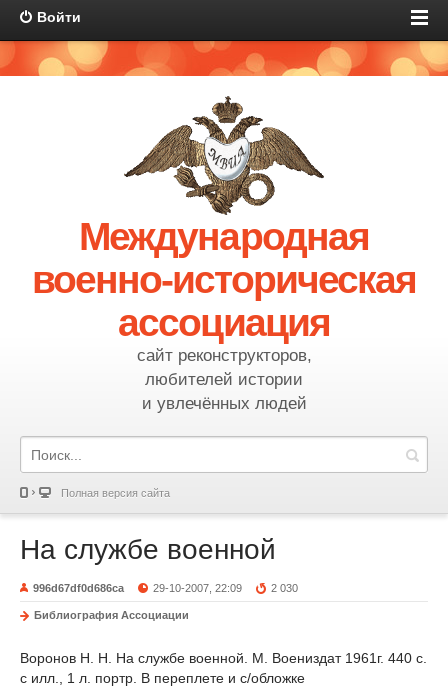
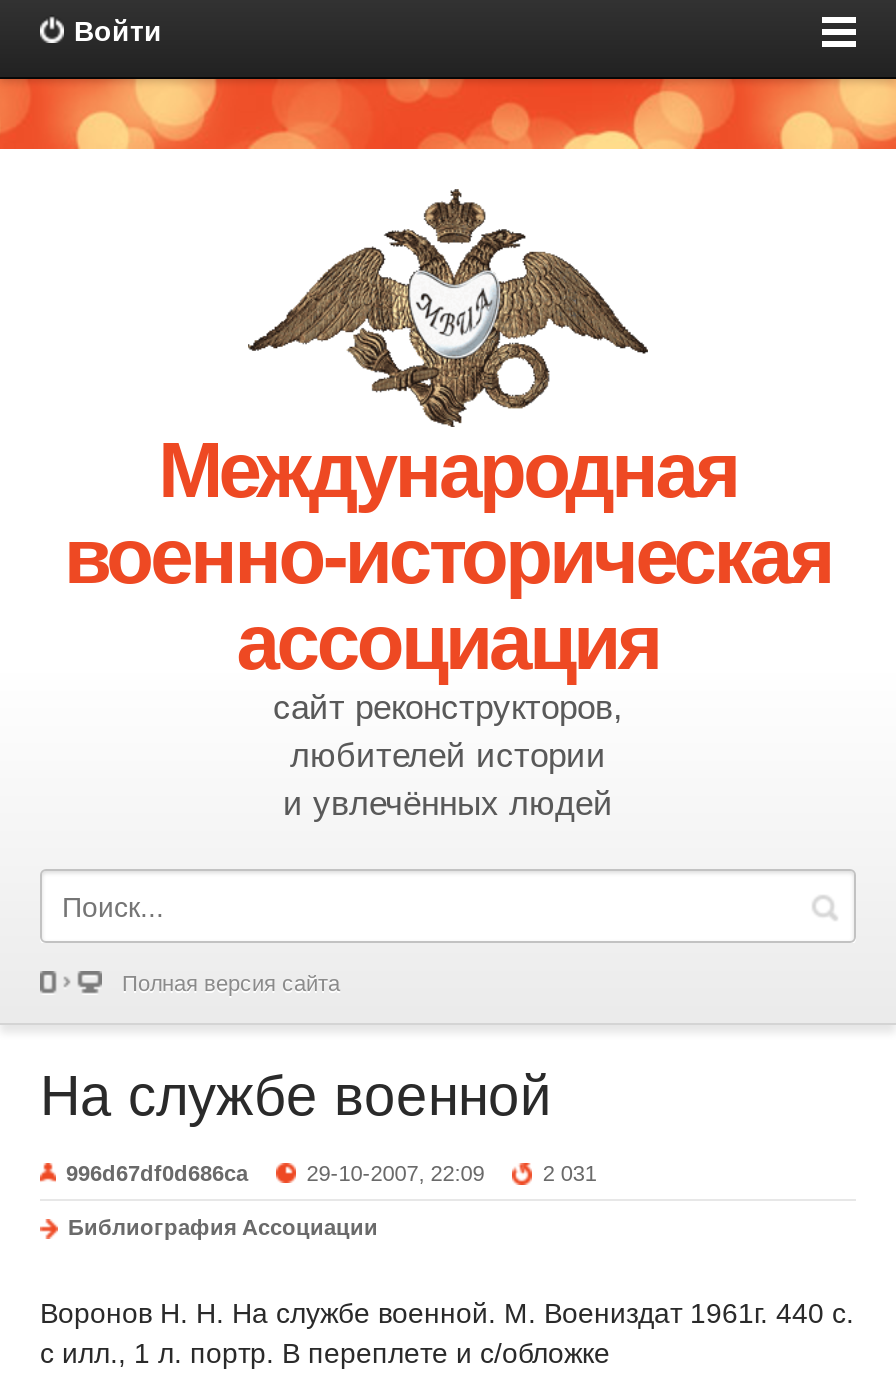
[271,582,298,594] 2 030 -> [543,1161,597,1185] 2 031

